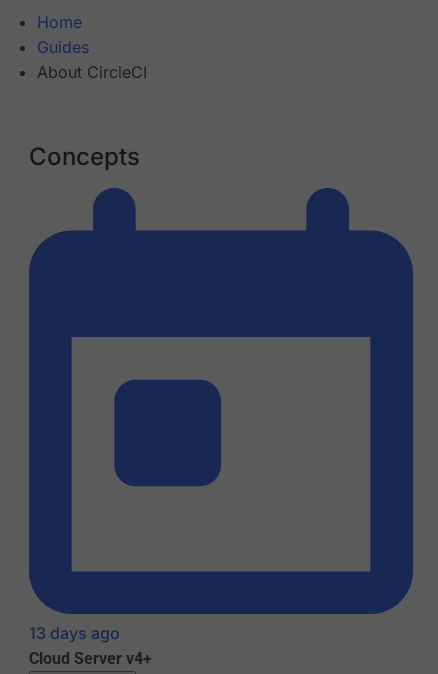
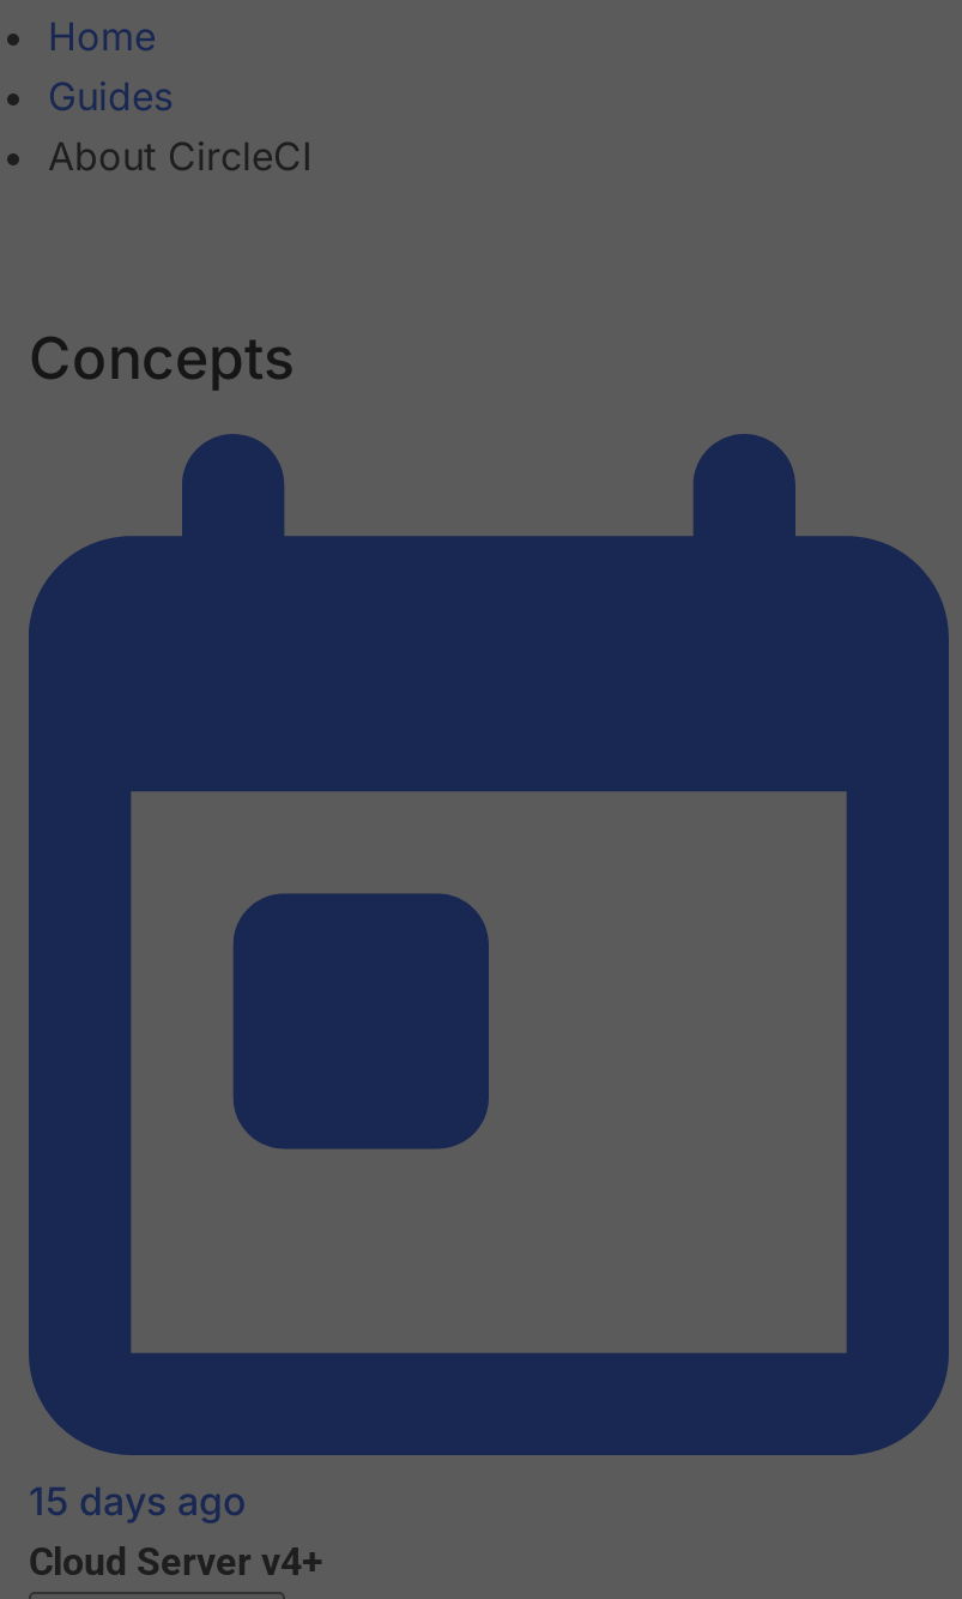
[29,623,120,643] 13 days ago -> [29,1478,247,1526] 15 days ago

